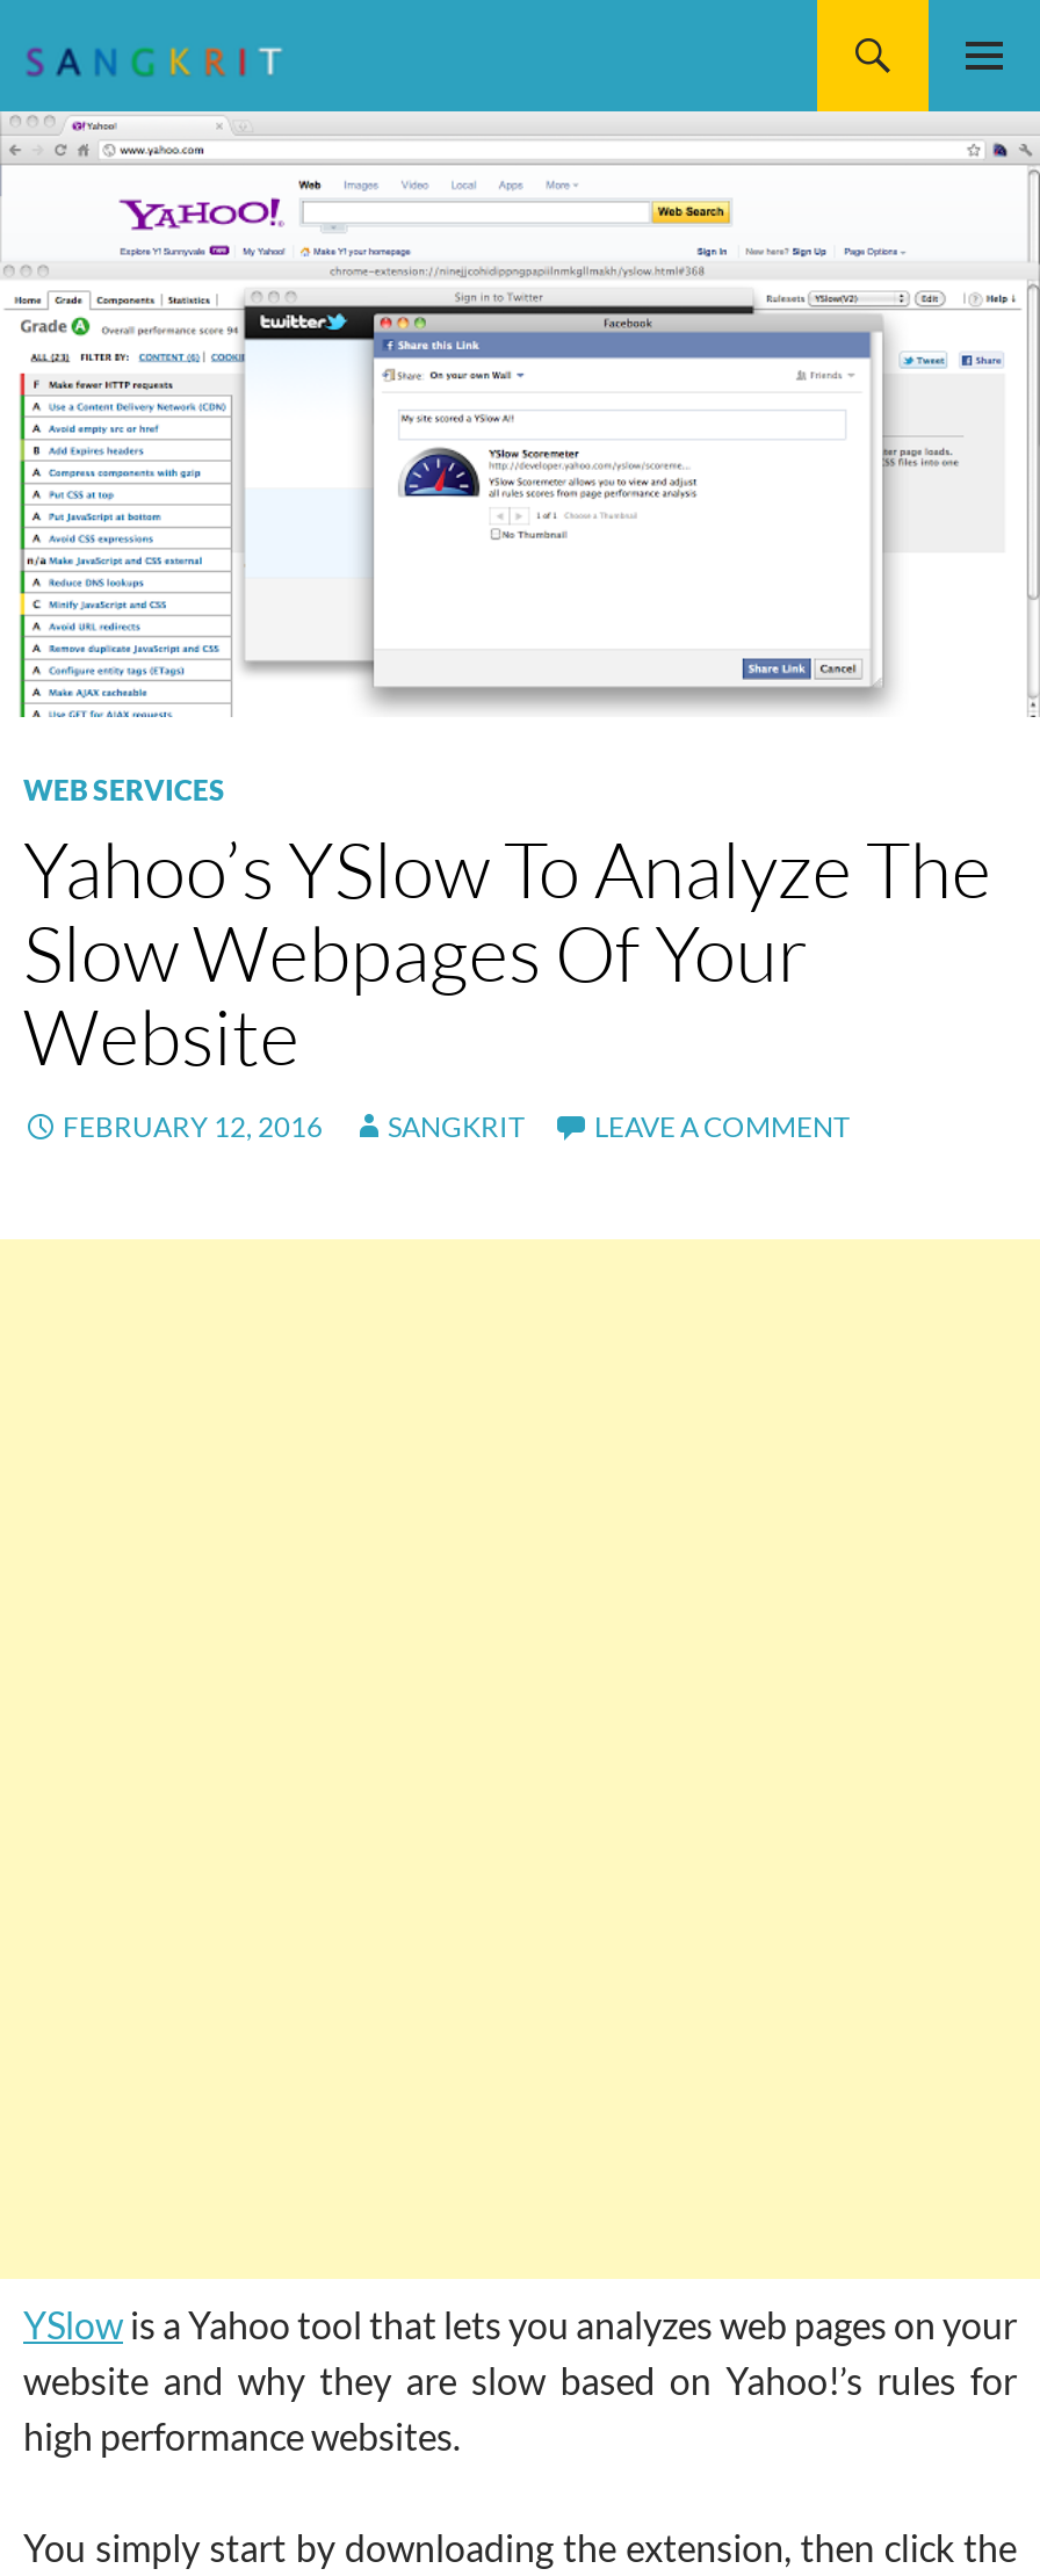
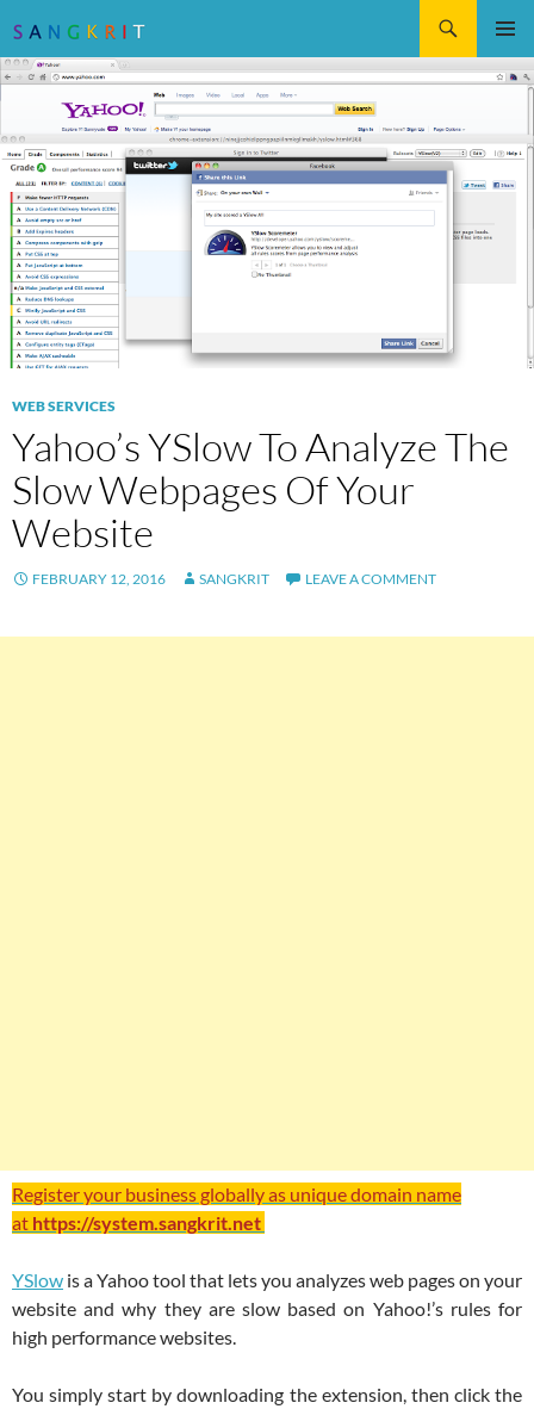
none -> [12,1182,461,1234] Register your business globally as unique domain name | at https://system.sangkrit.net

